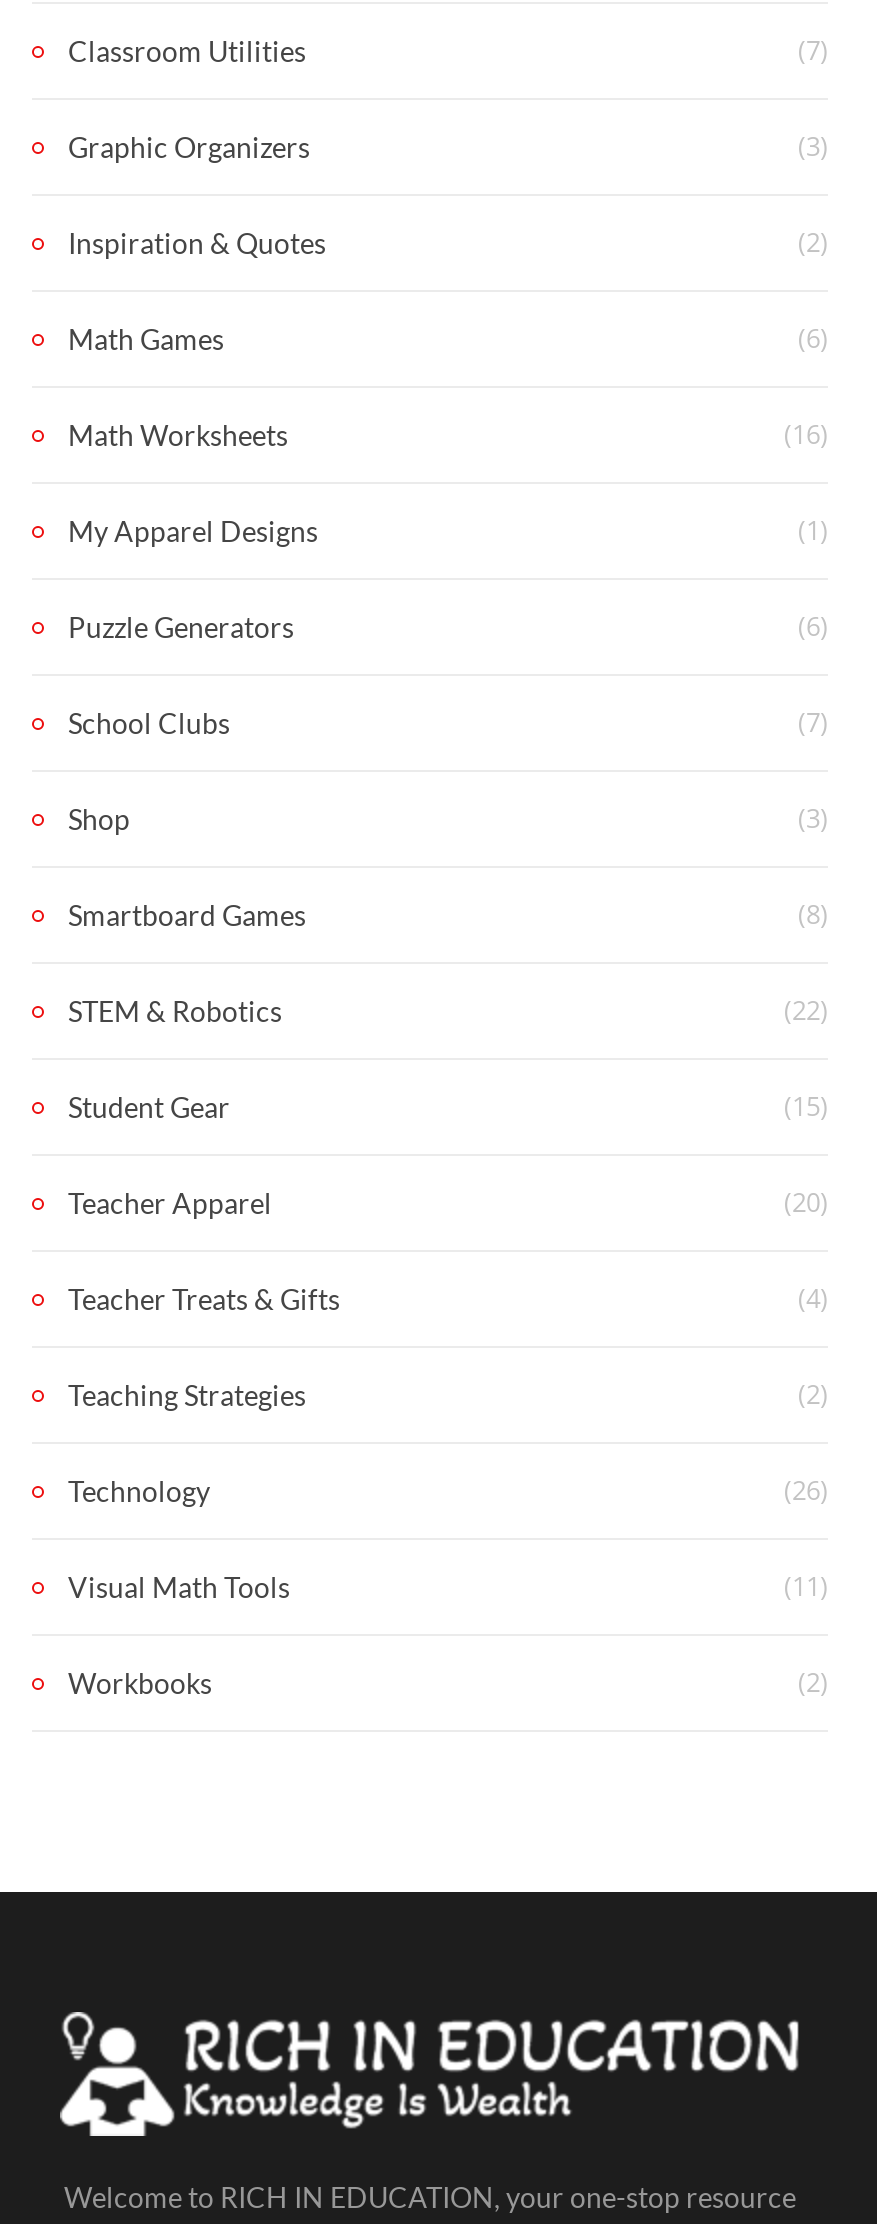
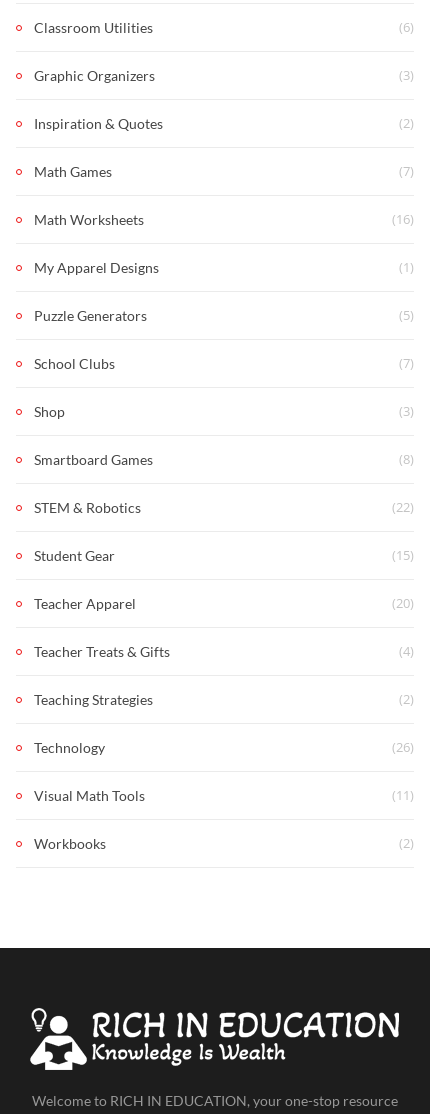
[798,33,828,69] (7) -> [399,18,414,36] (6)
[798,321,828,357] (6) -> [399,162,414,180] (7)
[798,609,828,645] (6) -> [399,306,414,324] (5)

